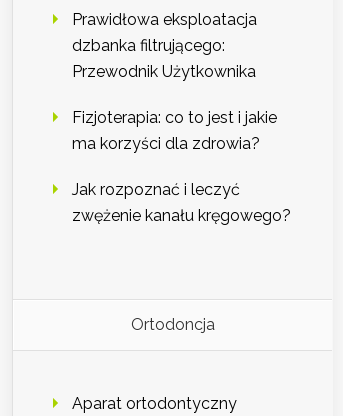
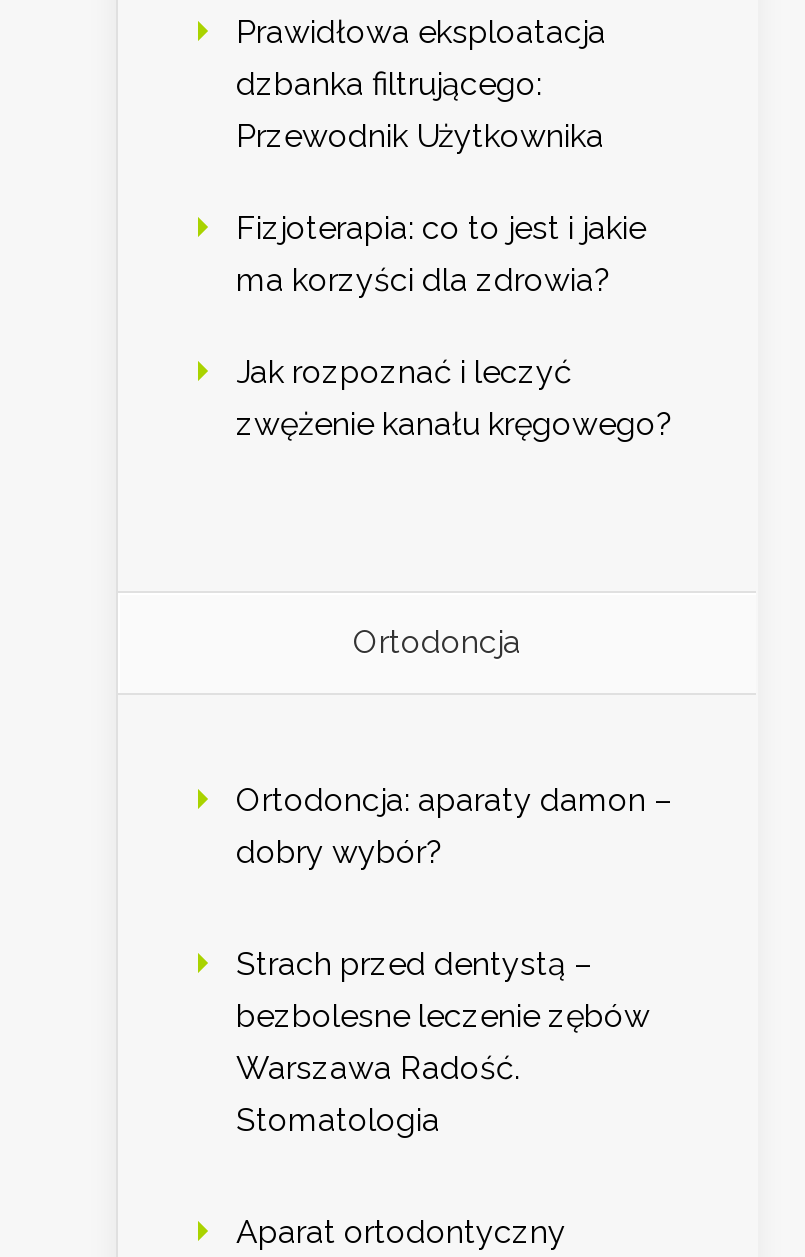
none -> [236,780,672,1138] Ortodoncja: aparaty damon – | dobry wybór? | Strach przed dentystą – | bezbolesne leczenie zębów | Warszawa Radość. | Stomatologia

